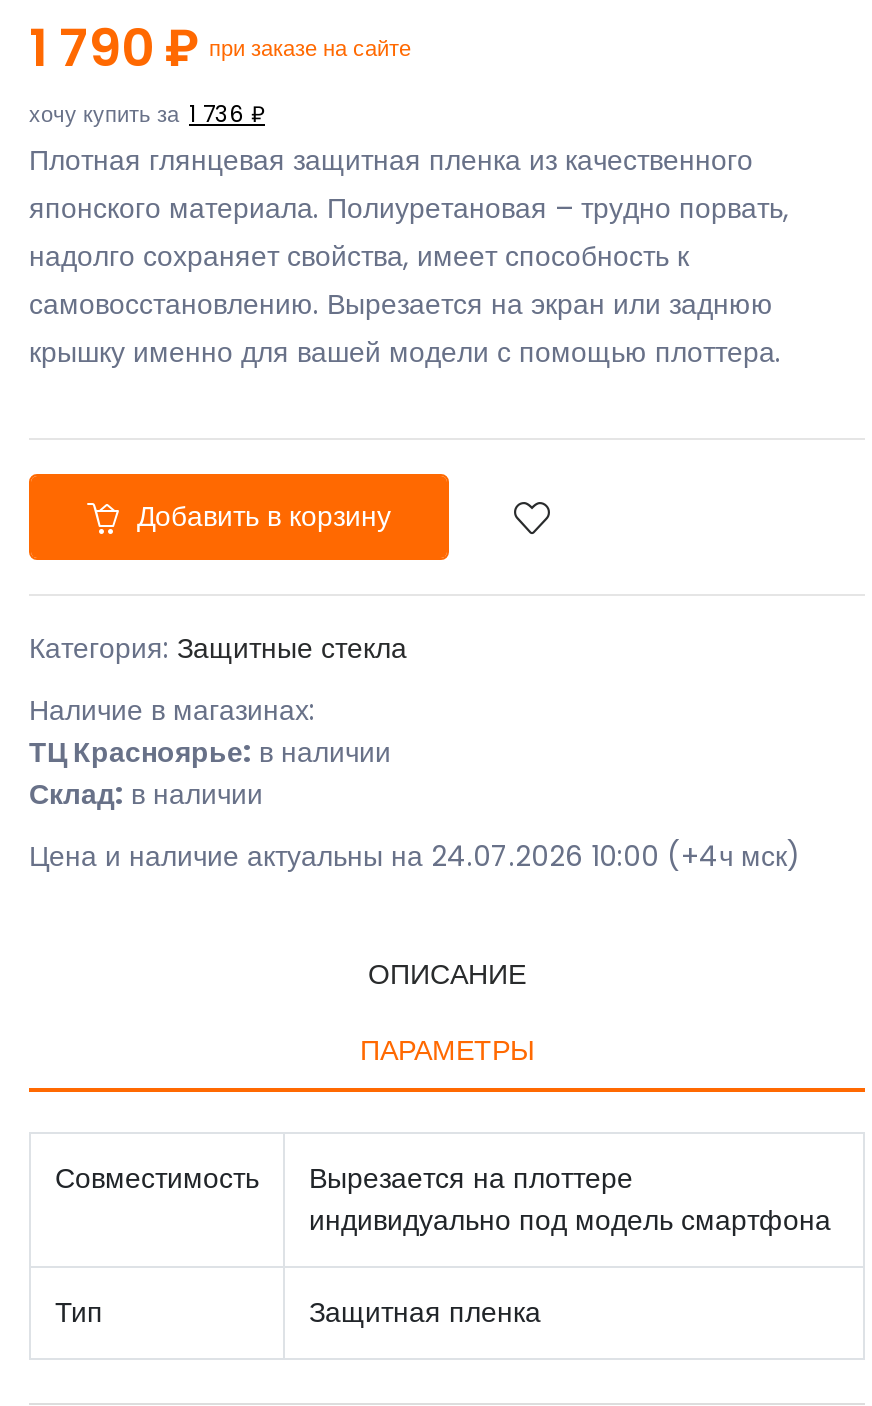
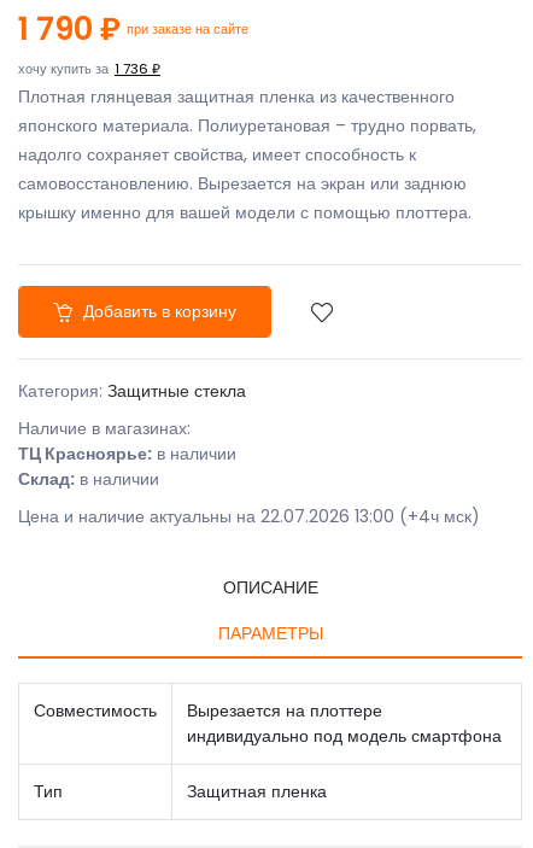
[29,835,801,875] Цена и наличие актуальны на 24.07.2026 10:00 (+4ч мск) -> [18,504,480,528] Цена и наличие актуальны на 22.07.2026 13:00 (+4ч мск)

